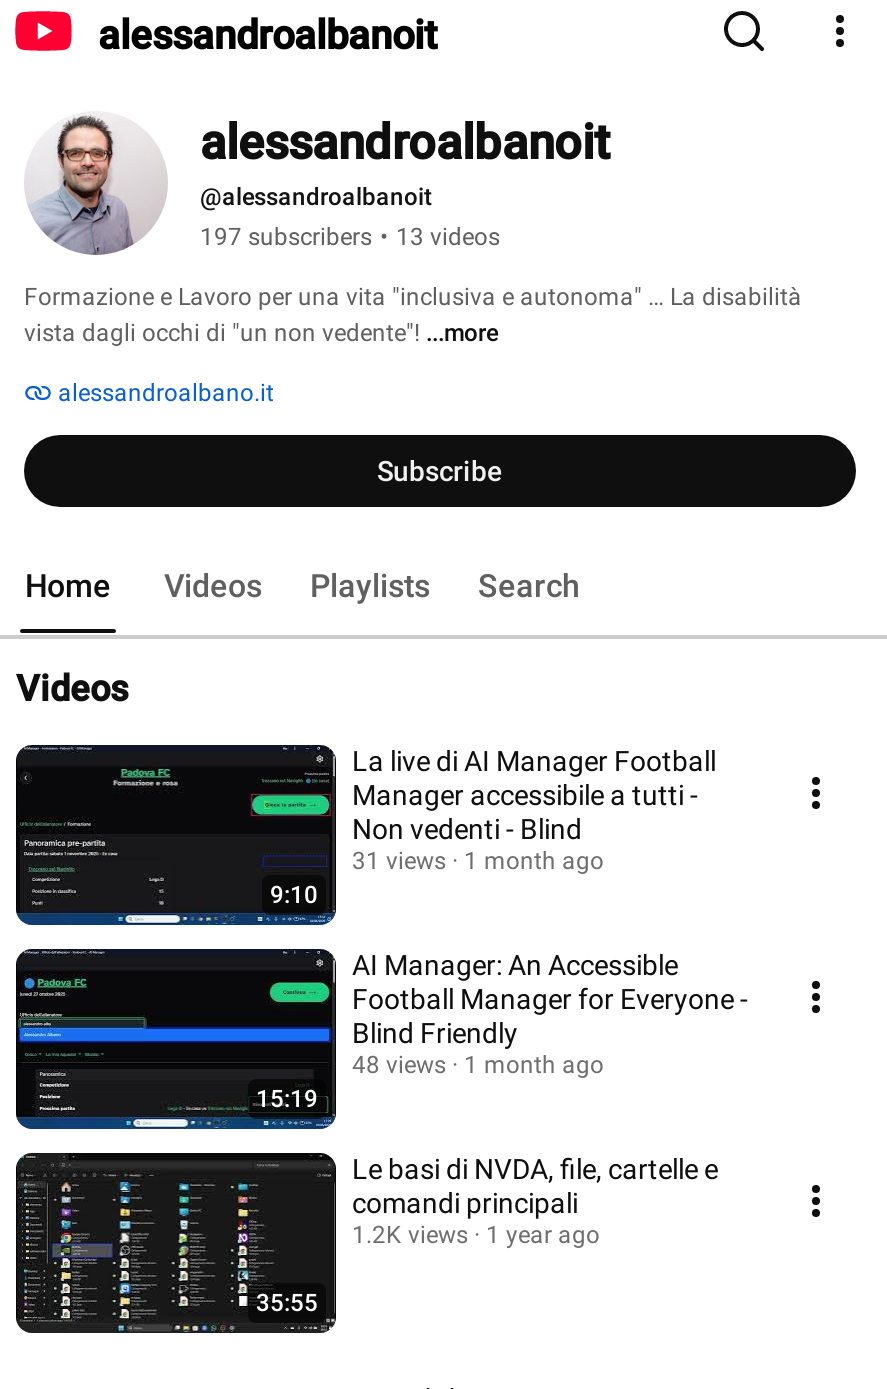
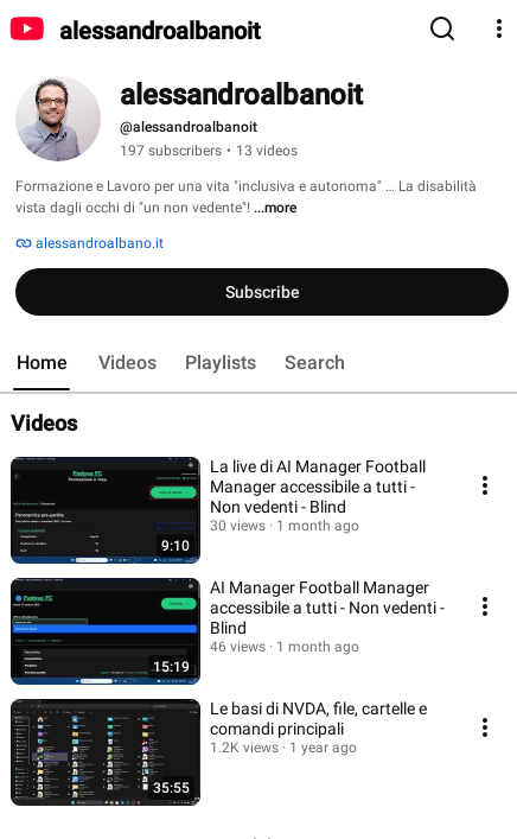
[352,847,604,875] 31 views 1 month ago -> [210,517,359,534] 30 views 1 month ago
[352,949,748,1079] AI Manager: An Accessible | Football Manager for Everyone - | Blind Friendly | 48 views -> [210,578,445,655] AI Manager Football Manager | accessibile a tutti - Non vedenti - | Blind | 46 views

